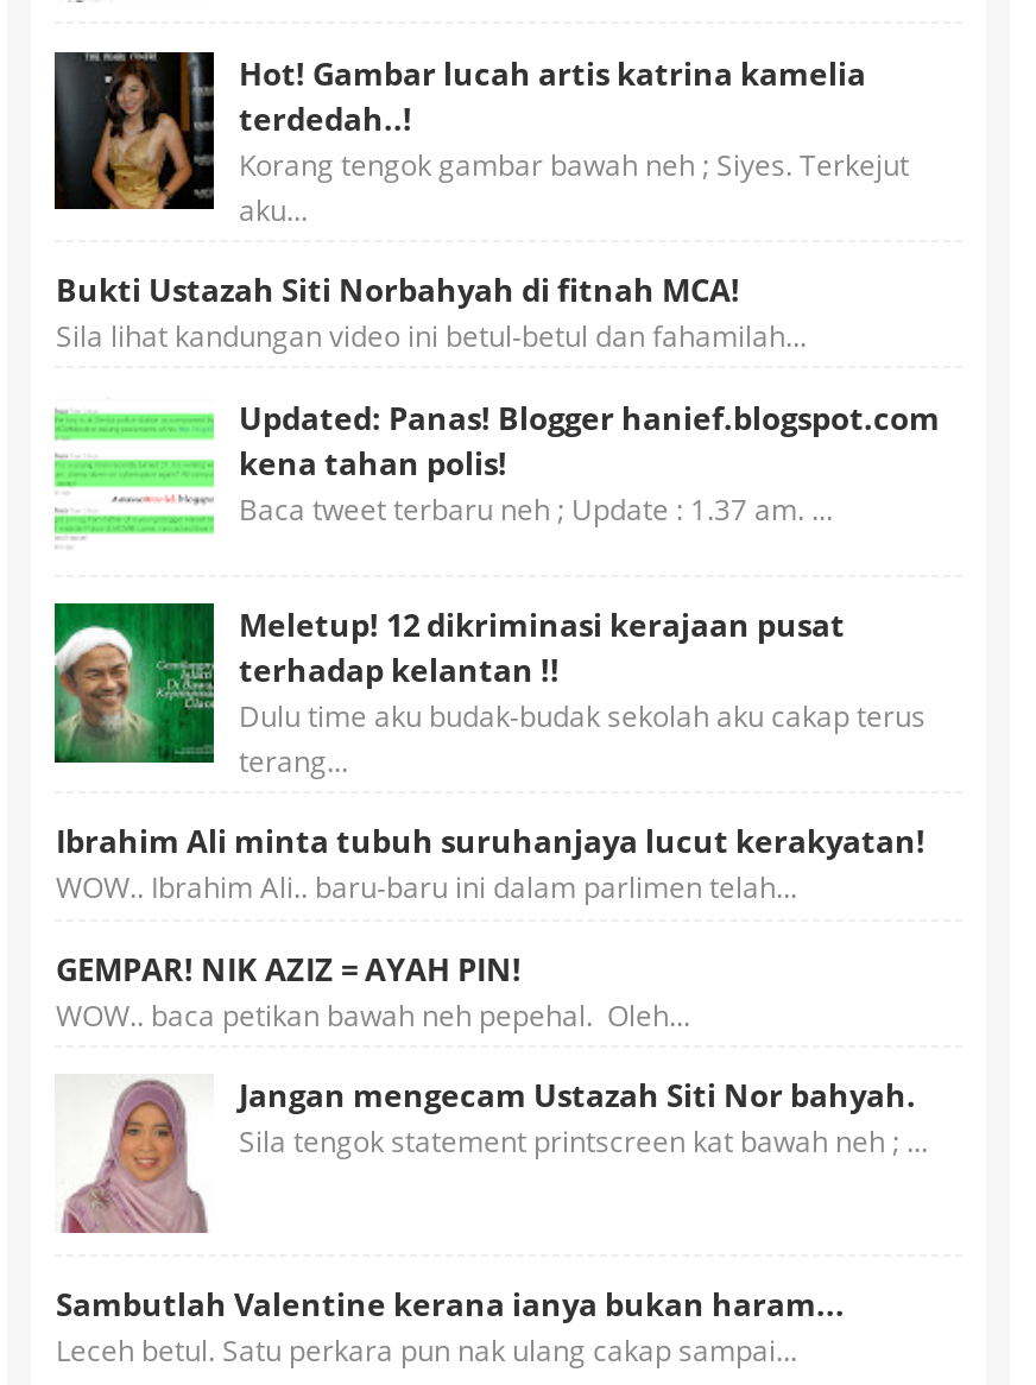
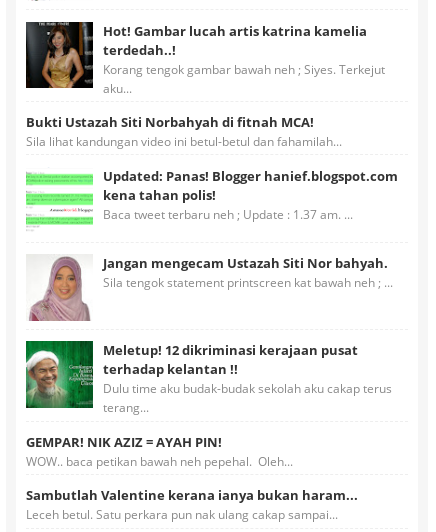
moved [50,601,925,781] -> [24,340,392,416]: [image] | Meletup! 12 dikriminasi kerajaan pusat | terhadap kelantan !! | Dulu time aku budak-budak sekolah aku cakap terus | terang...
[56,821,925,908] Ibrahim Ali minta tubuh suruhanjaya lucut kerakyatan! | WOW.. Ibrahim Ali.. baru-baru ini dalam parlimen telah... -> none
moved [56,948,690,1036] -> [26,433,293,470]: GEMPAR! NIK AZIZ = AYAH PIN! | WOW.. baca petikan bawah neh pepehal. Oleh...
moved [59,1075,928,1235] -> [26,254,393,322]: [image] | Jangan mengecam Ustazah Siti Nor bahyah. | Sila tengok statement printscreen kat bawah neh ; ...

